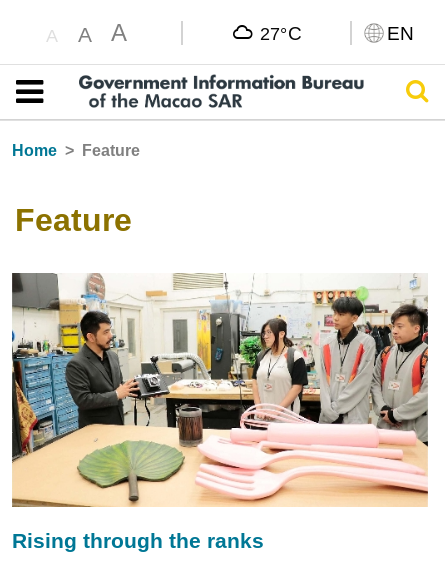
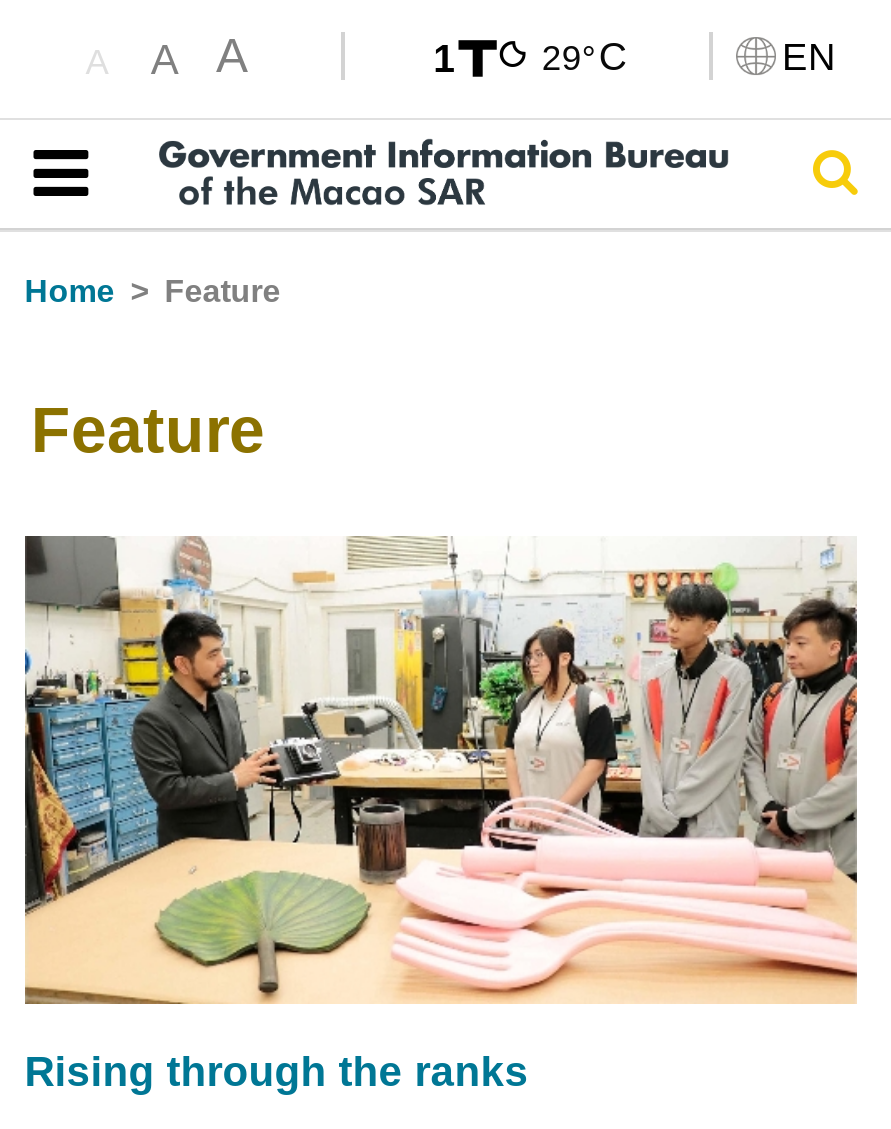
[260,22,302,44] 27° C -> [433,33,627,80] 1 | 29° C

